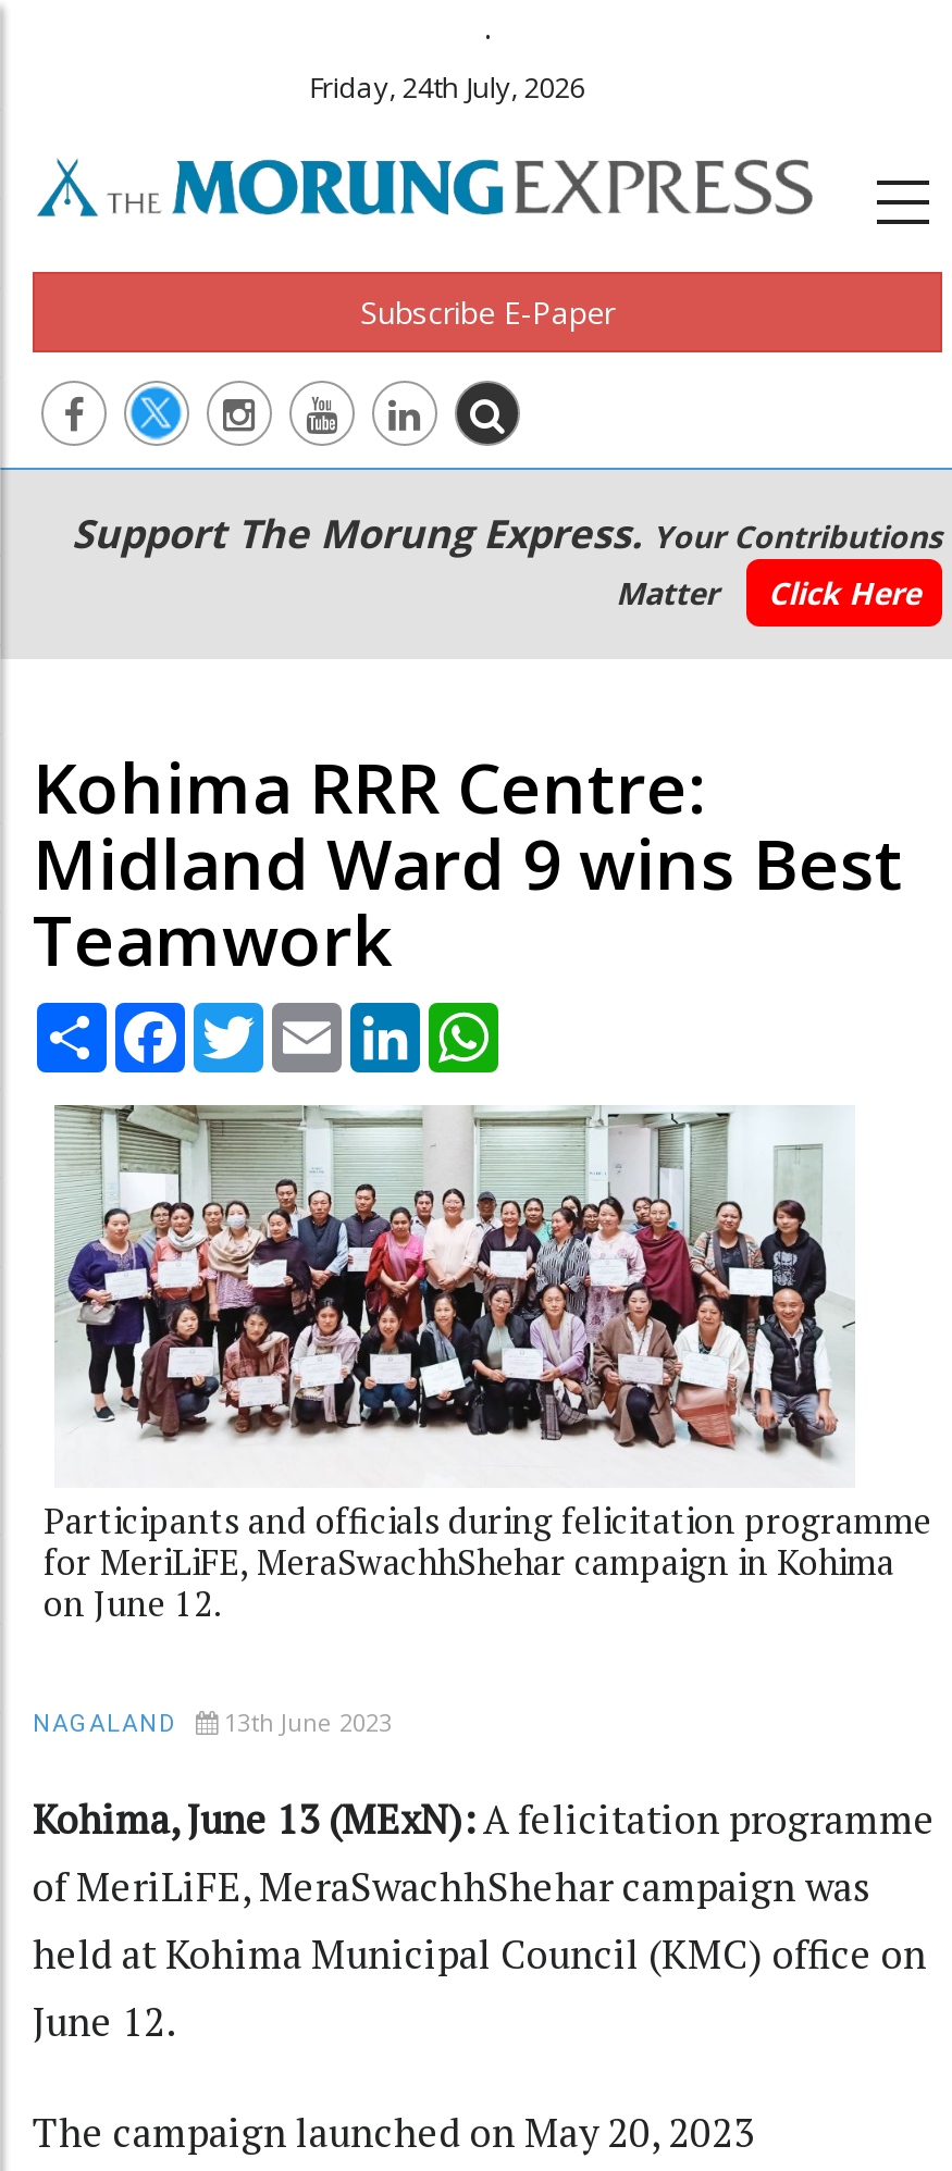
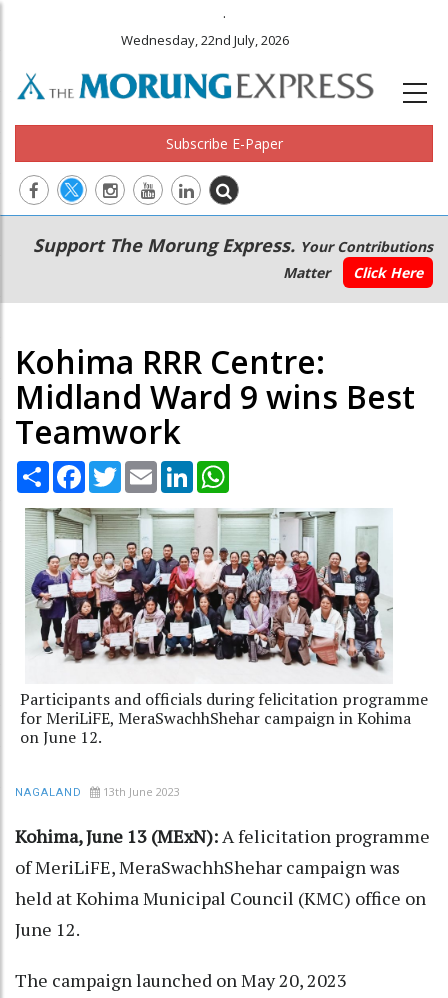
[309,67,585,107] Friday, 24th July, 2026 -> [121,31,289,49] Wednesday, 22nd July, 2026

